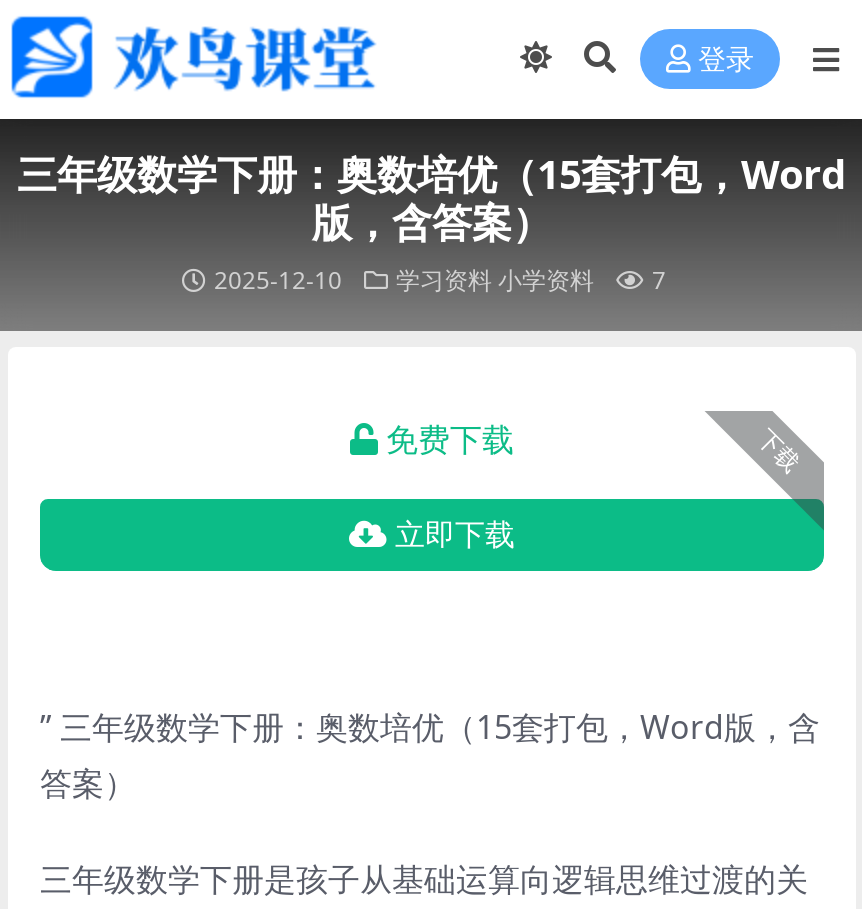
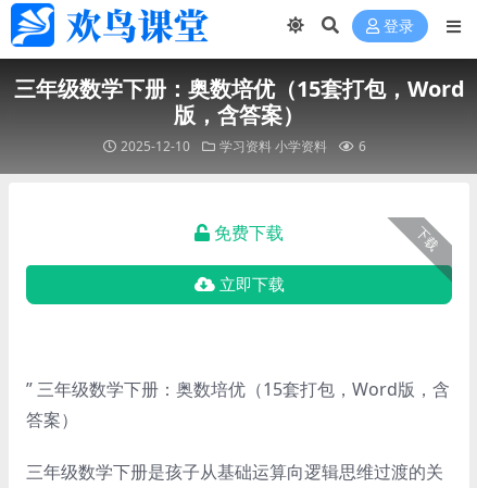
[214,263,666,297] 2025-12-10 学习资料 小学资料 7 -> [121,137,366,155] 2025-12-10 学习资料 小学资料 6

